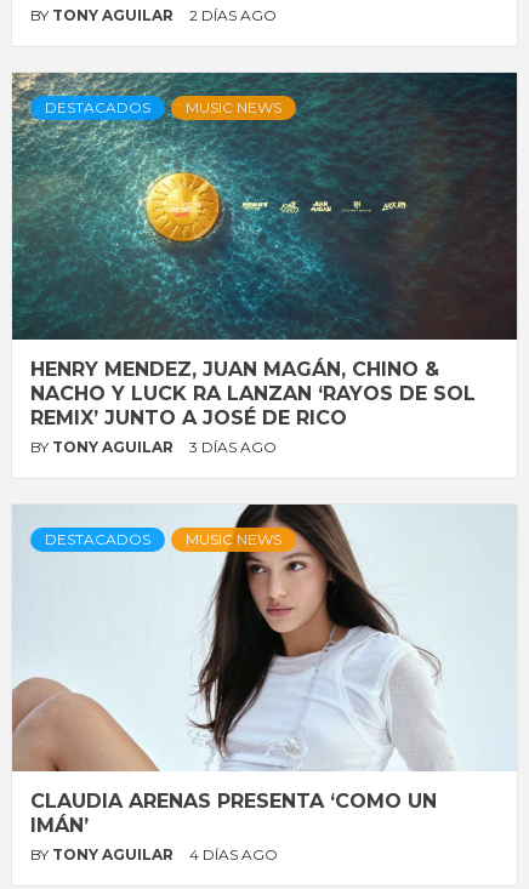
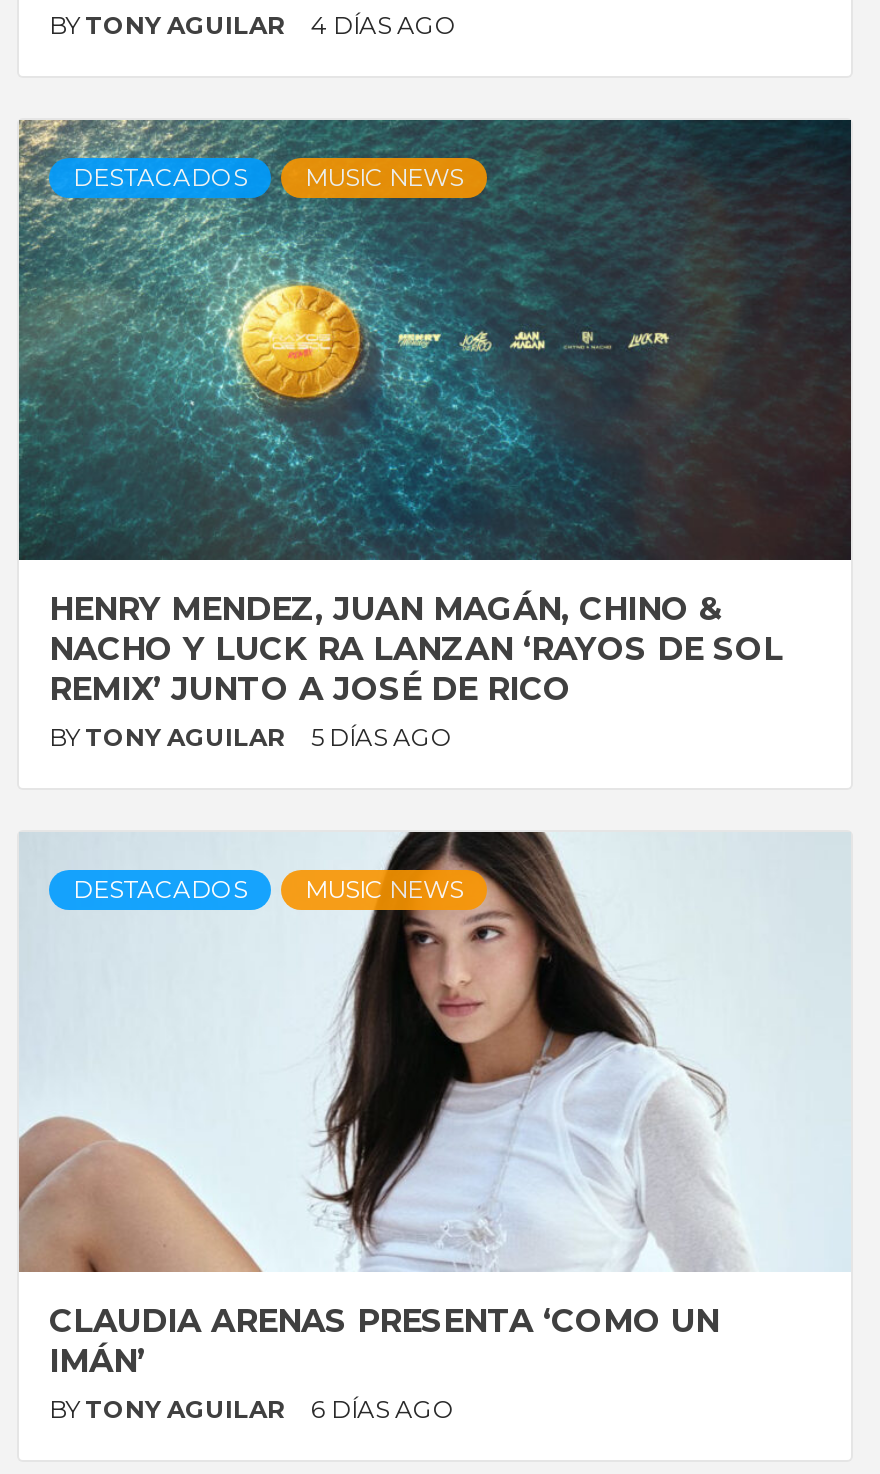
[30,6,277,24] BY TONY AGUILAR 2 DÍAS AGO -> [49,10,457,40] BY TONY AGUILAR 4 DÍAS AGO
[30,438,277,456] BY TONY AGUILAR 3 DÍAS AGO -> [49,722,453,752] BY TONY AGUILAR 5 DÍAS AGO
[30,846,278,864] BY TONY AGUILAR 4 DÍAS AGO -> [49,1394,455,1424] BY TONY AGUILAR 6 DÍAS AGO

